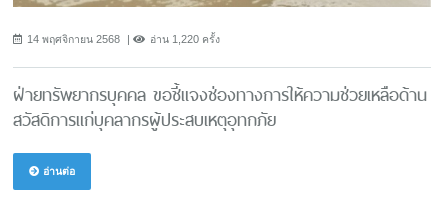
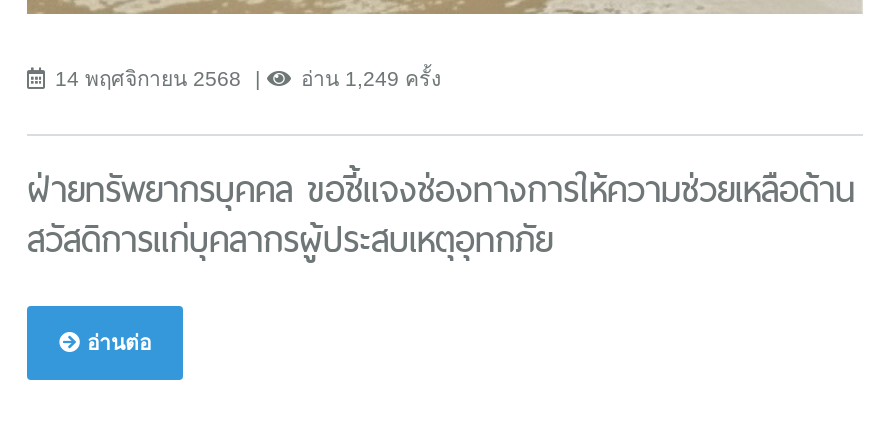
[150,33,220,45] อ่าน 1,220 ครั้ง -> [301,66,441,90] อ่าน 1,249 ครั้ง

